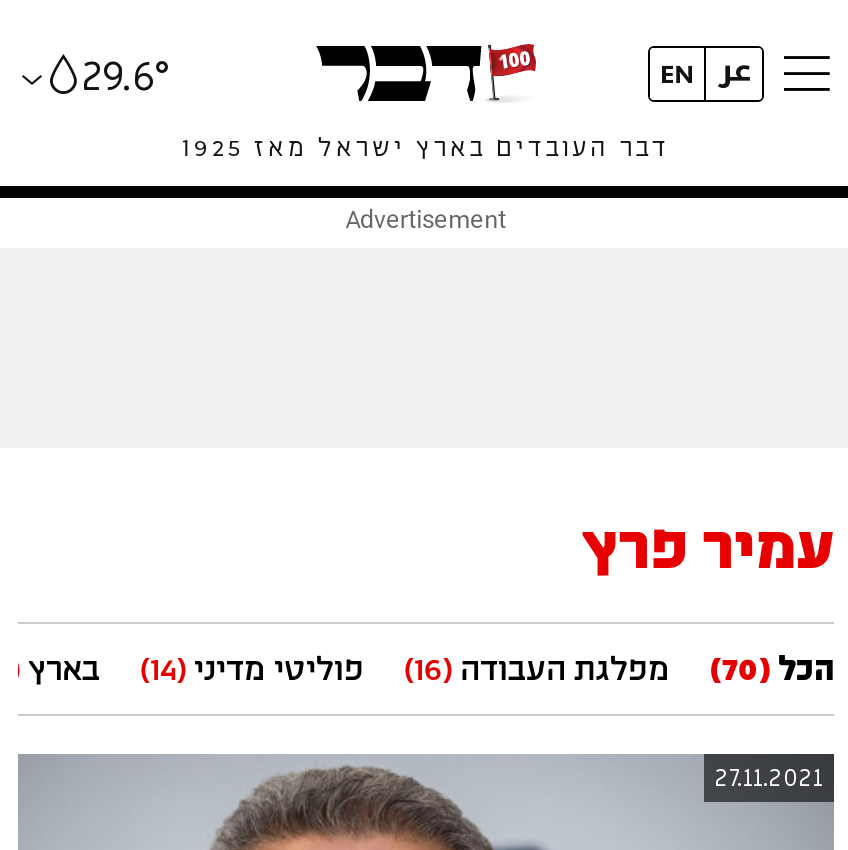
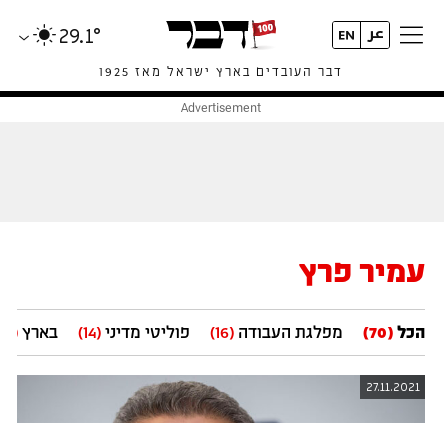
[82,52,170,104] 29.6° -> [59,24,101,50] 29.1°

